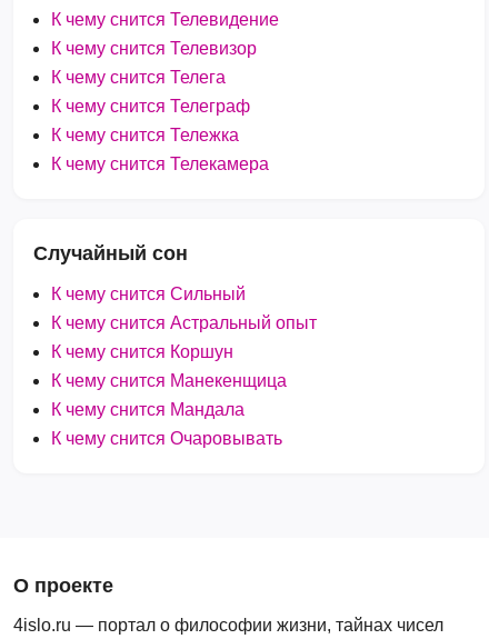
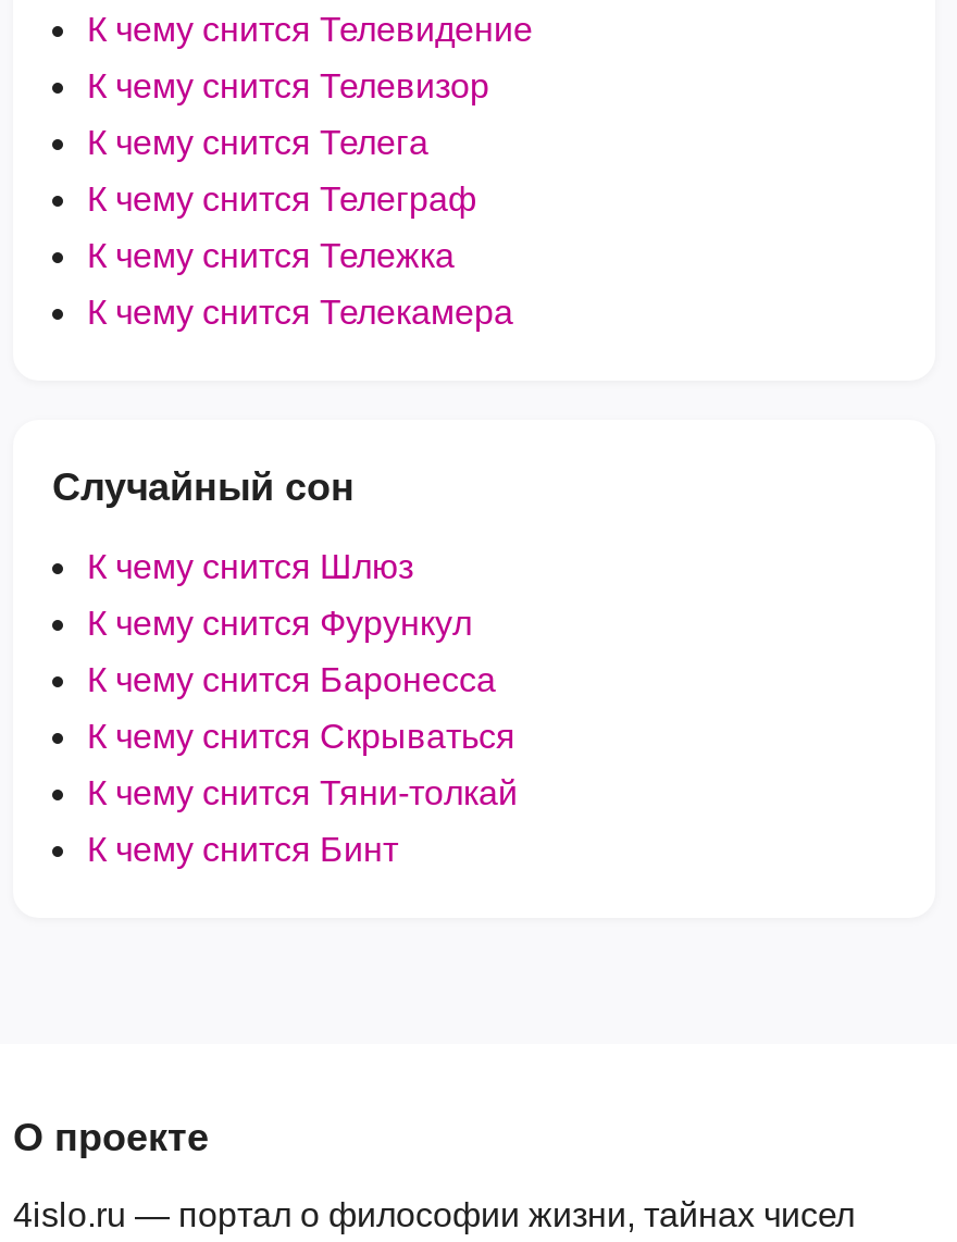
[51,284,246,303] К чему снится Сильный -> [87,548,413,585] К чему снится Шлюз
[51,313,317,332] К чему снится Астральный опыт -> [87,605,472,642] К чему снится Фурункул
[51,342,233,361] К чему снится Коршун -> [87,661,496,698] К чему снится Баронесса
[51,371,287,390] К чему снится Манекенщица -> [87,718,515,755] К чему снится Скрываться
[51,400,244,419] К чему снится Мандала -> [87,774,518,811] К чему снится Тяни-толкай
[51,429,282,448] К чему снится Очаровывать -> [87,831,398,868] К чему снится Бинт

